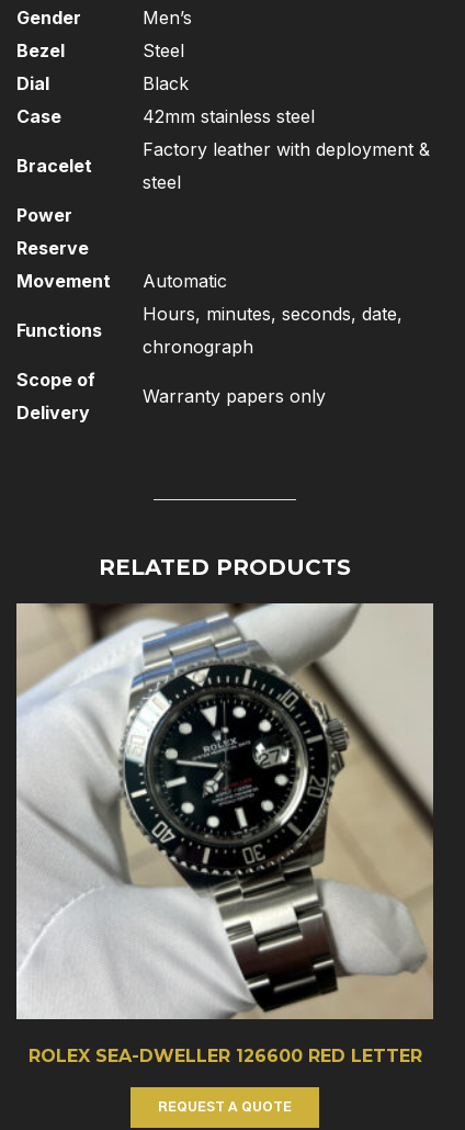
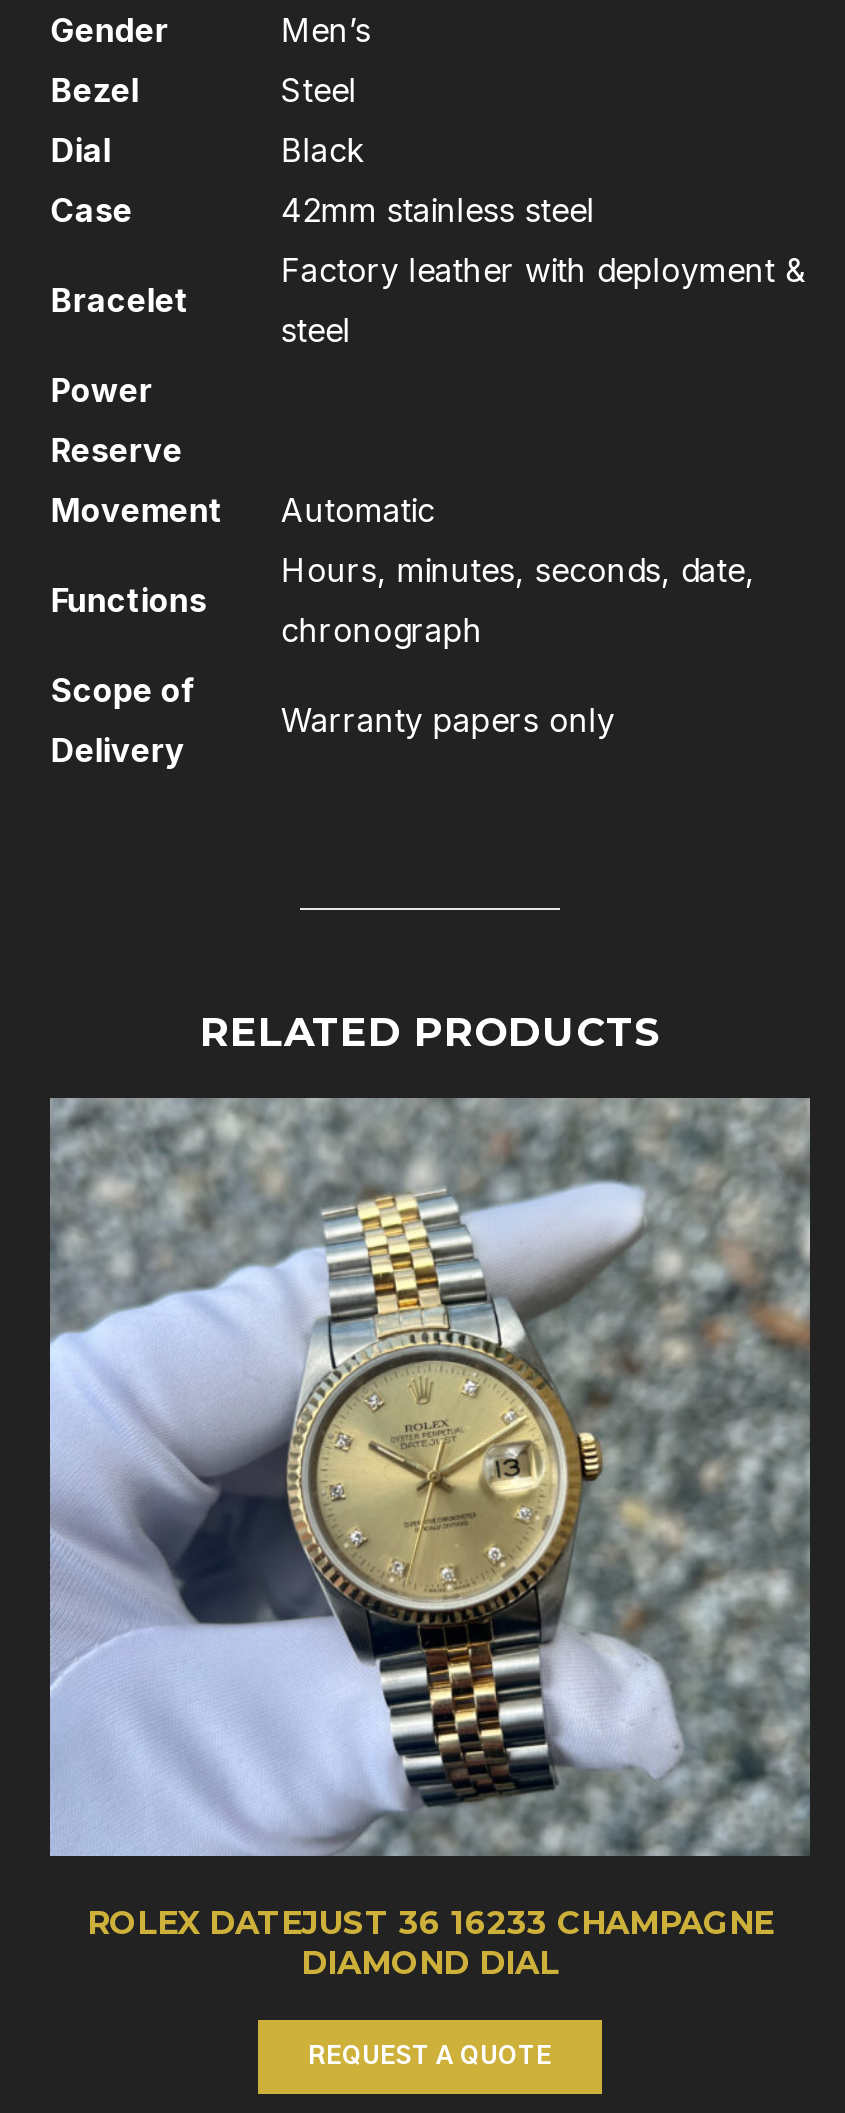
[16,603,433,1066] [image] | ROLEX SEA-DWELLER 126600 RED LETTER -> [50,1096,810,1981] [image] | ROLEX DATEJUST 36 16233 CHAMPAGNE | DIAMOND DIAL

